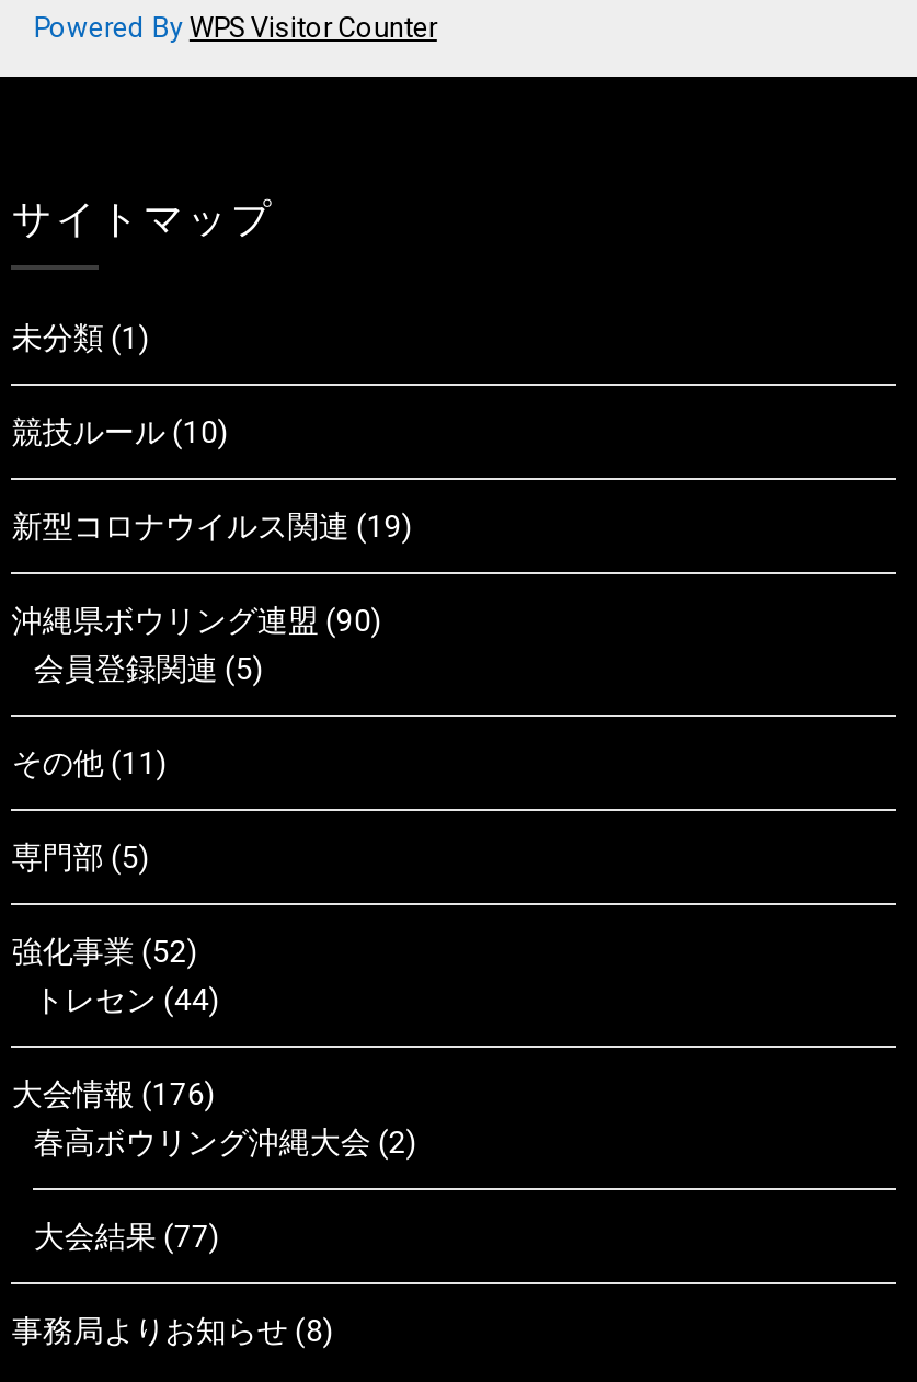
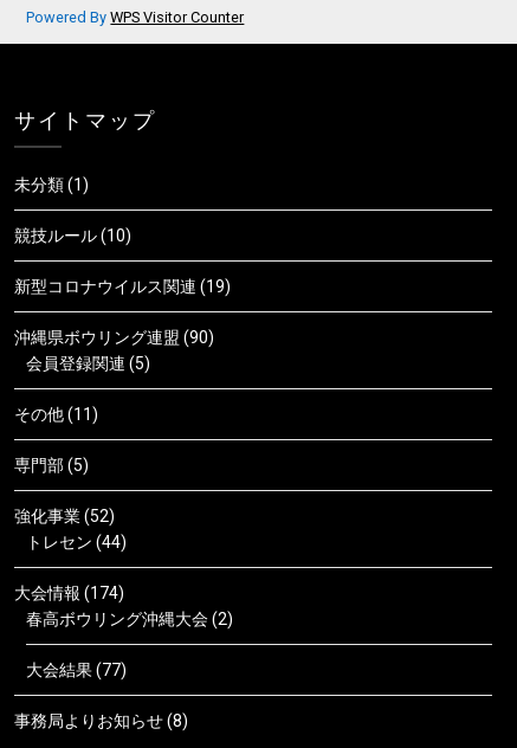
[12,1076,216,1111] 大会情報(176) -> [15,583,125,602] 大会情報(174)

